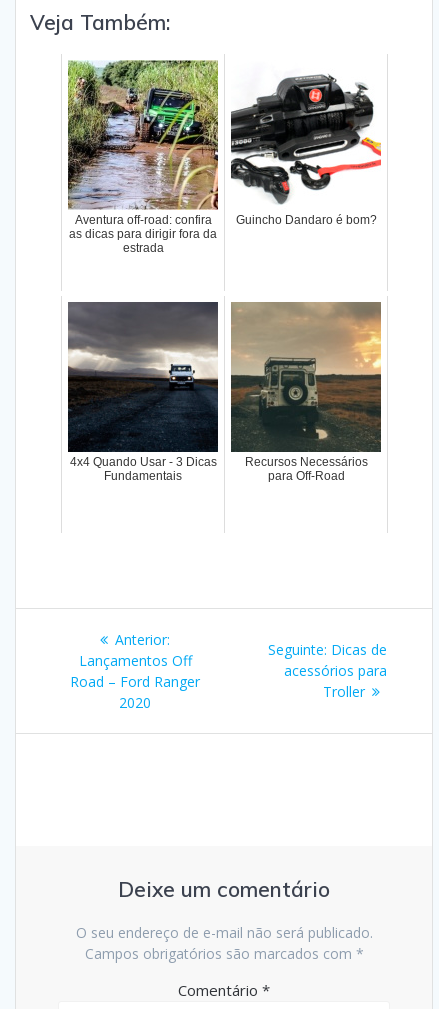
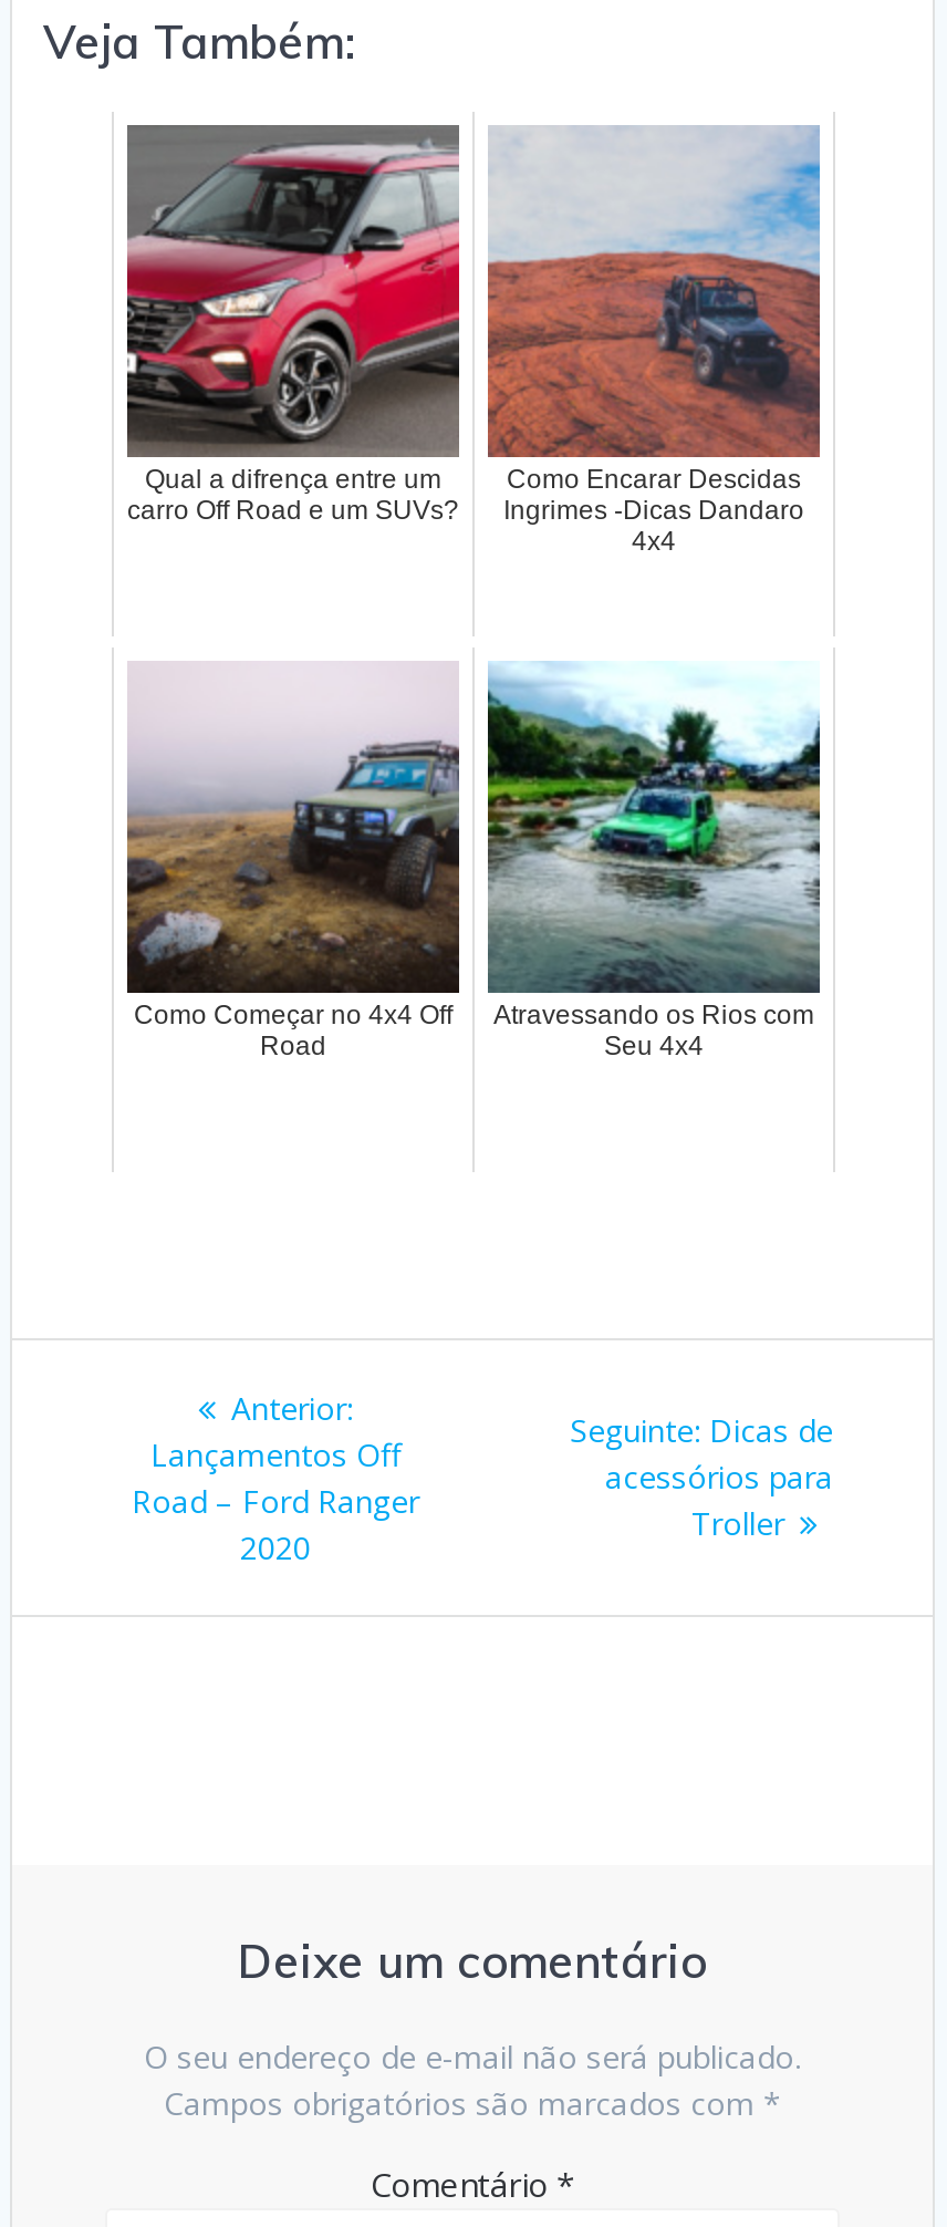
[67,60,219,255] [image] | Aventura off-road: confira | as dicas para dirigir fora da | estrada -> [125,123,461,525] [image] | Qual a difrença entre um | carro Off Road e um SUVs?
[230,61,382,227] [image] | Guincho Dandaro é bom? -> [486,125,822,556] [image] | Como Encarar Descidas | Ingrimes -Dicas Dandaro | 4x4
[67,301,219,483] [image] | 4x4 Quando Usar - 3 Dicas | Fundamentais -> [125,661,461,1061] [image] | Como Começar no 4x4 Off | Road
[230,301,382,483] [image] | Recursos Necessários | para Off-Road -> [486,661,822,1061] [image] | Atravessando os Rios com | Seu 4x4

